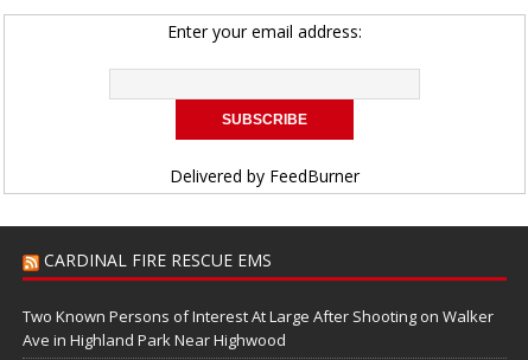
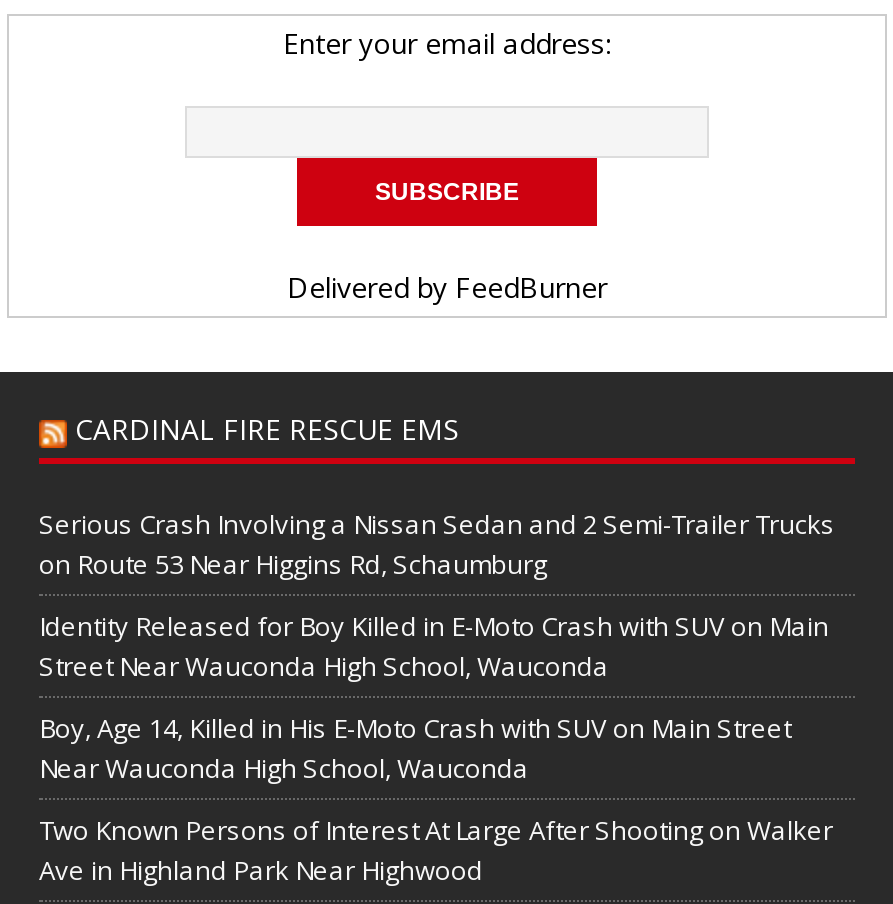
none -> [39,505,835,785] Serious Crash Involving a Nissan Sedan and 2 Semi-Trailer Trucks | on Route 53 Near Higgins Rd, Schaumburg | Identity Released for Boy Killed in E-Moto Crash with SUV on Main | Street Near Wauconda High School, Wauconda | Boy, Age 14, Killed in His E-Moto Crash with SUV on Main Street | Near Wauconda High School, Wauconda

